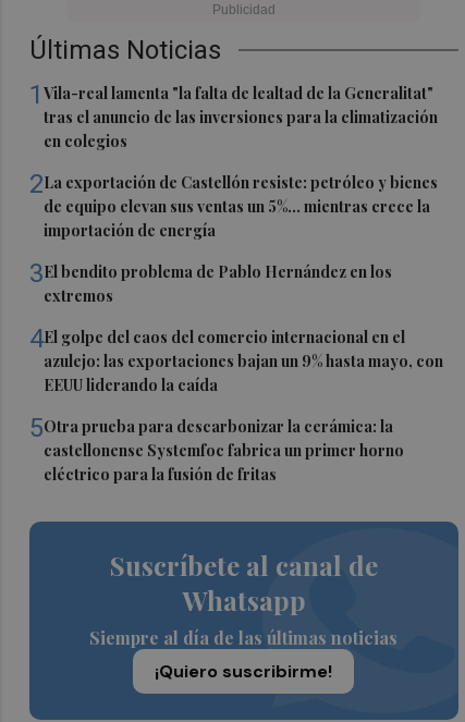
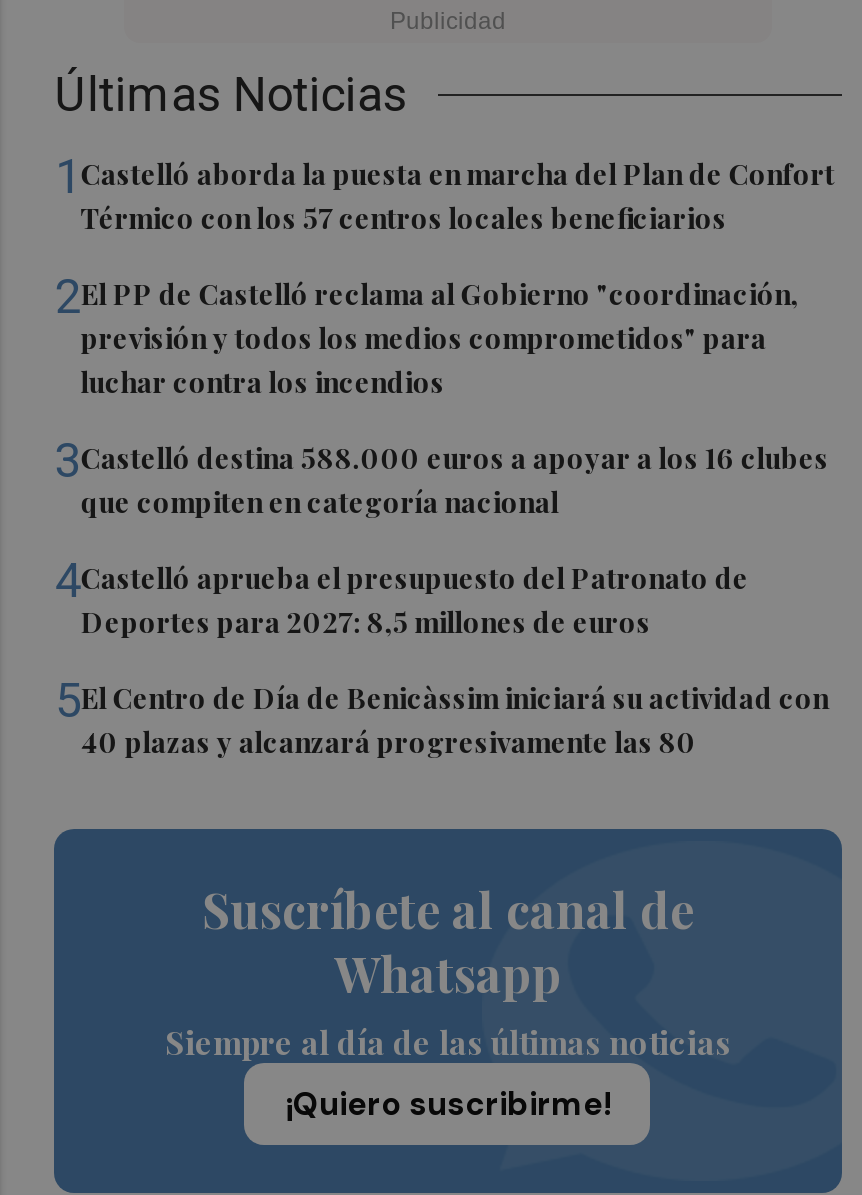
[30,79,438,151] 1 Vila-real lamenta "la falta de lealtad de la Generalitat" | tras el anuncio de las inversiones para la climatización | en colegios -> [55,149,835,237] 1 Castelló aborda la puesta en marcha del Plan de Confort | Térmico con los 57 centros locales beneficiarios
[30,169,438,240] 2La exportación de Castellón resiste: petróleo y bienes | de equipo elevan sus ventas un 5%... mientras crece la | importación de energía -> [55,269,799,401] 2El PP de Castelló reclama al Gobierno "coordinación, | previsión y todos los medios comprometidos" para | luchar contra los incendios
[30,258,392,306] 3El bendito problema de Pablo Hernández en los | extremos -> [55,433,829,521] 3Castelló destina 588.000 euros a apoyar a los 16 clubes | que compiten en categoría nacional
[30,323,444,395] 4El golpe del caos del comercio internacional en el | azulejo: las exportaciones bajan un 9% hasta mayo, con | EEUU liderando la caída -> [55,553,749,641] 4Castelló aprueba el presupuesto del Patronato de | Deportes para 2027: 8,5 millones de euros
[30,413,404,484] 5Otra prueba para descarbonizar la cerámica: la | castellonense Systemfoc fabrica un primer horno | eléctrico para la fusión de fritas -> [55,673,829,761] 5El Centro de Día de Benicàssim iniciará su actividad con | 40 plazas y alcanzará progresivamente las 80

